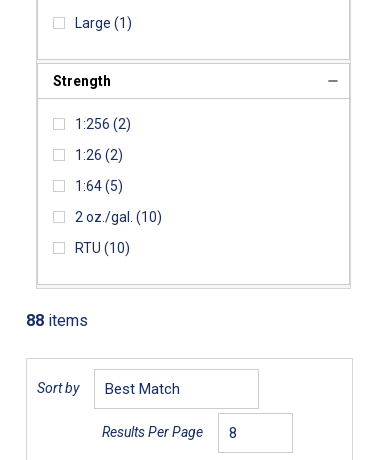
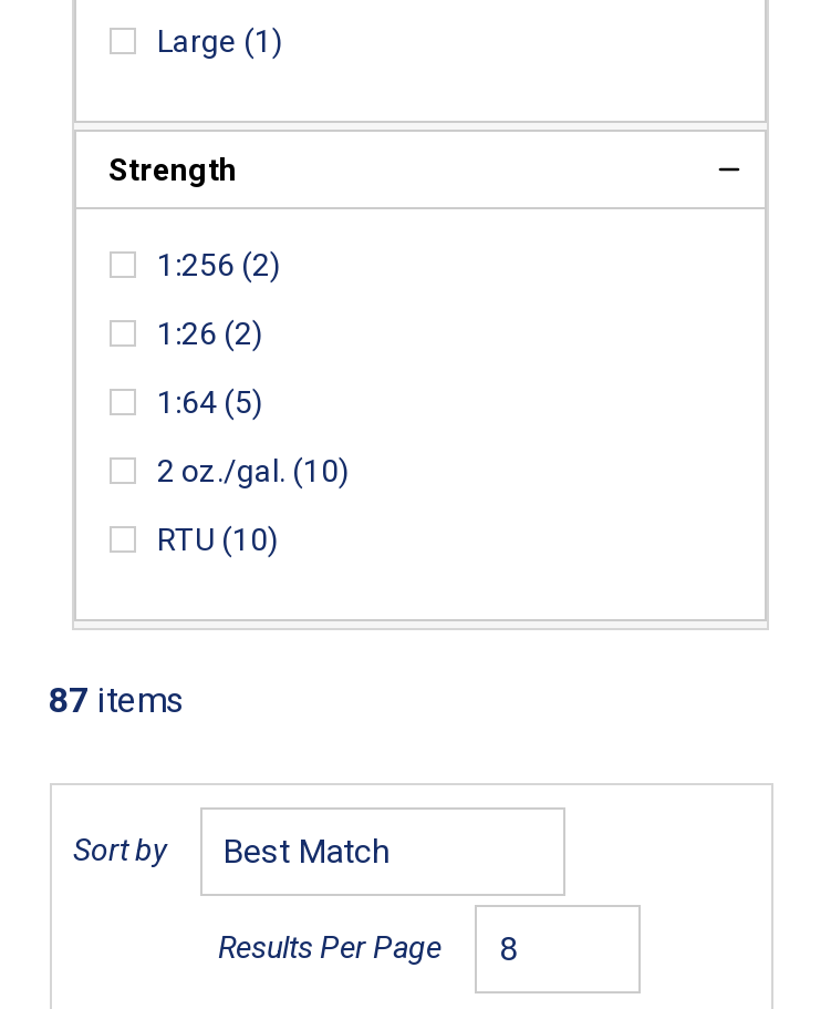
[25,311,87,330] 88 items -> [49,679,186,721] 87 items

